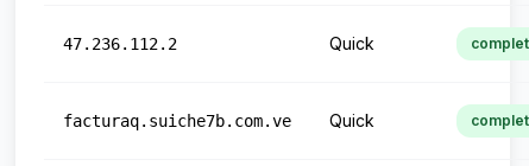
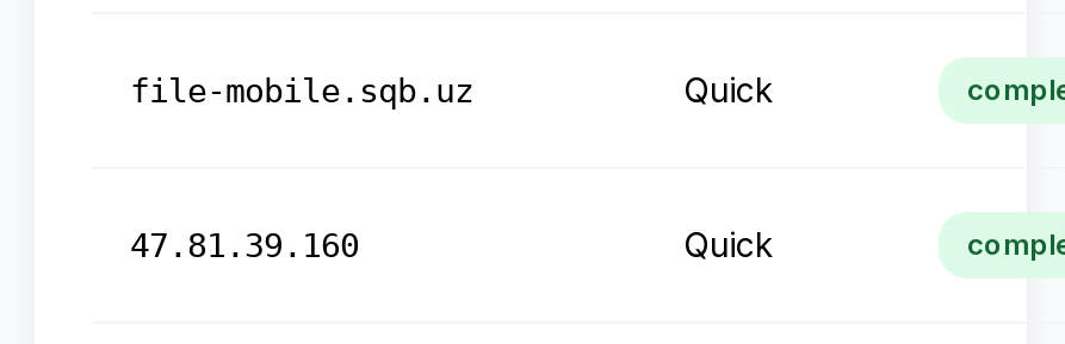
[63,34,177,53] 47.236.112.2 -> [130,71,473,110] file-mobile.sqb.uz
[63,111,291,130] facturaq.suiche7b.com.ve -> [130,226,359,264] 47.81.39.160

